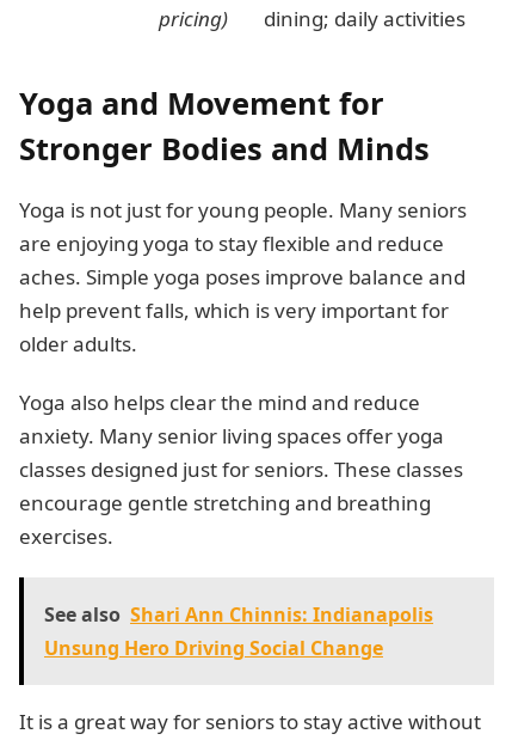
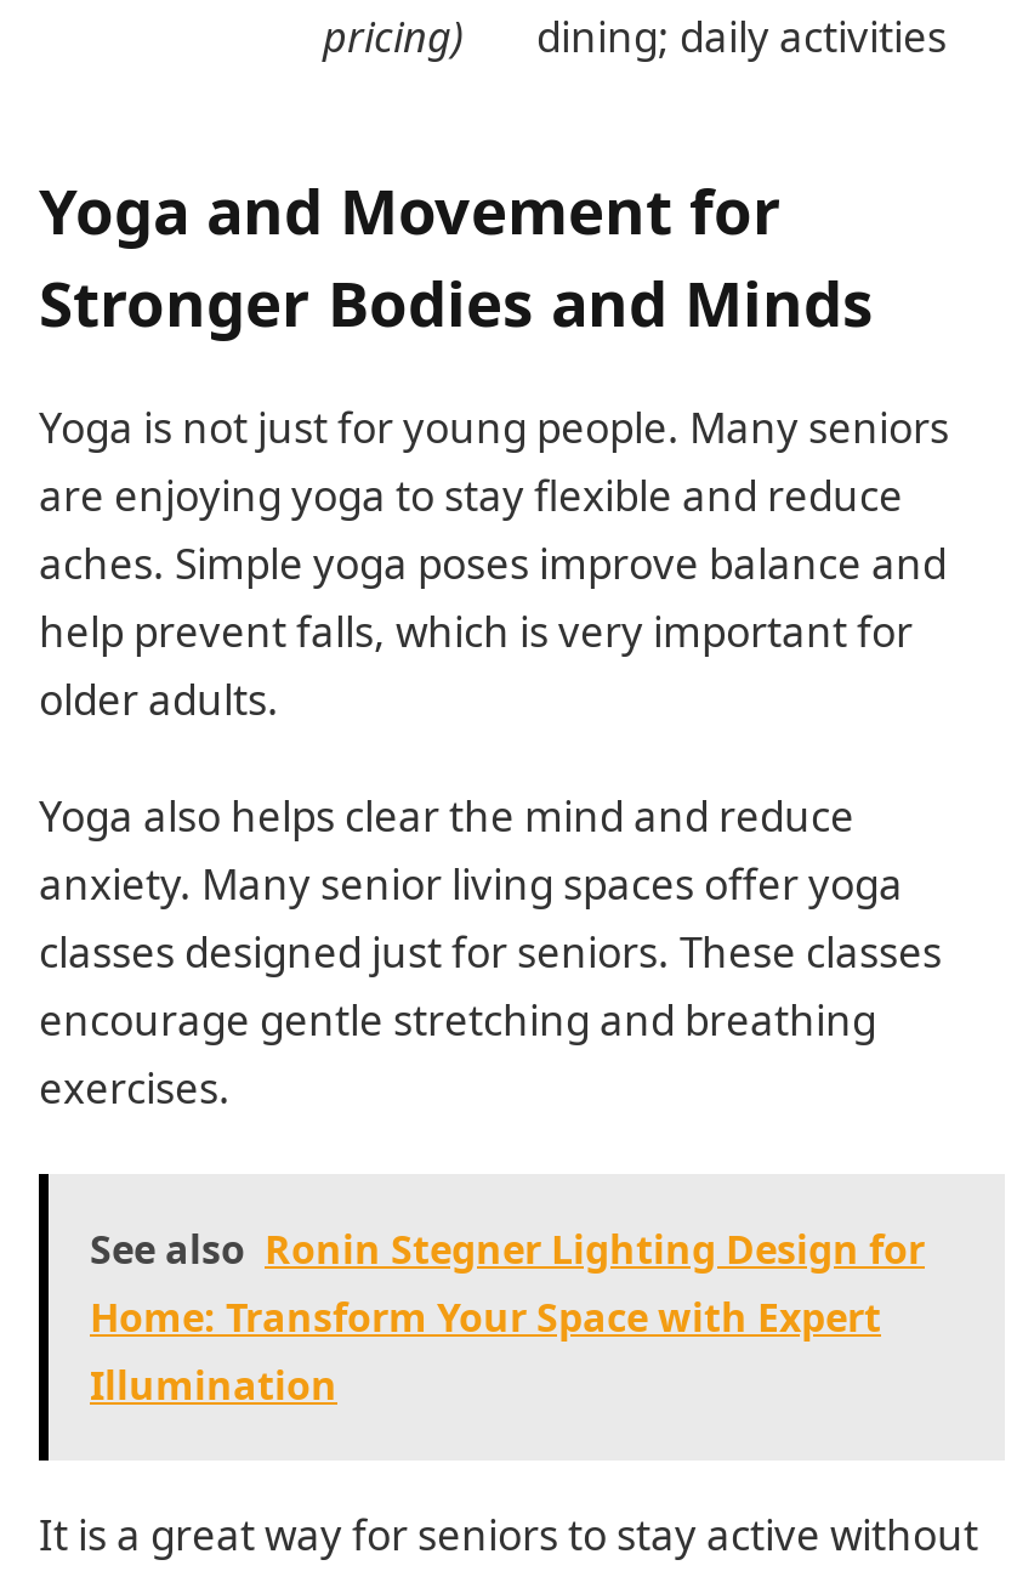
[44,601,433,661] See also Shari Ann Chinnis: Indianapolis | Unsung Hero Driving Social Change -> [90,1222,925,1411] See also Ronin Stegner Lighting Design for | Home: Transform Your Space with Expert | Illumination

